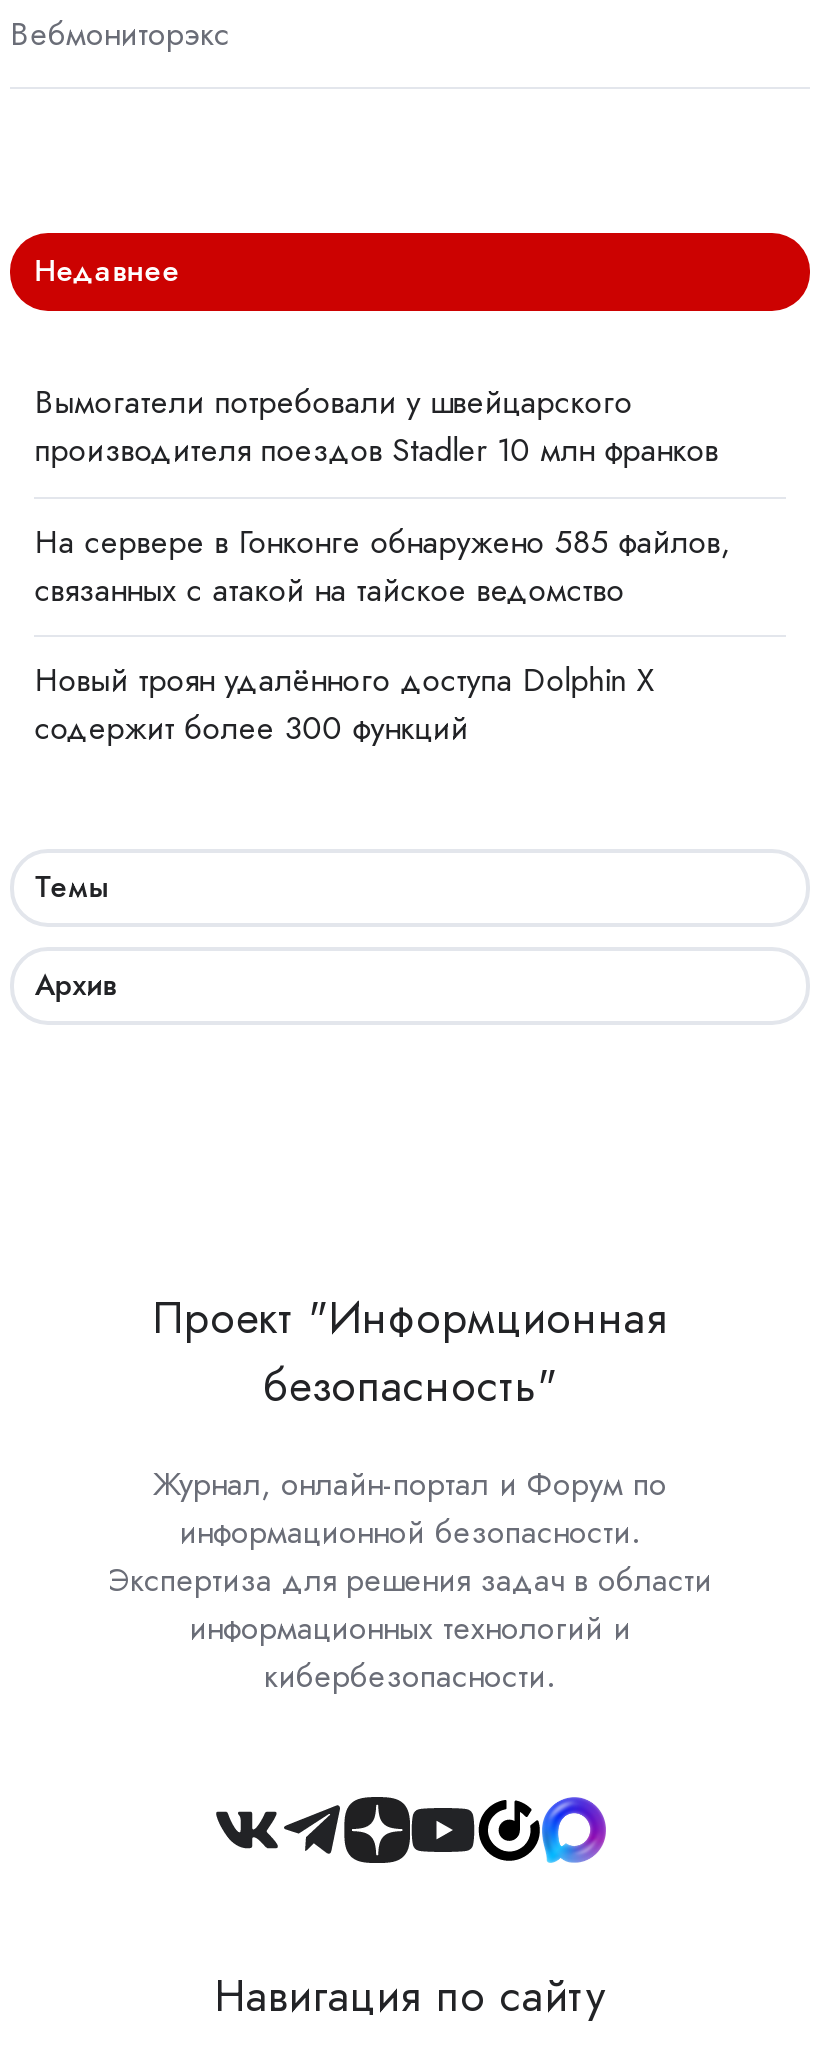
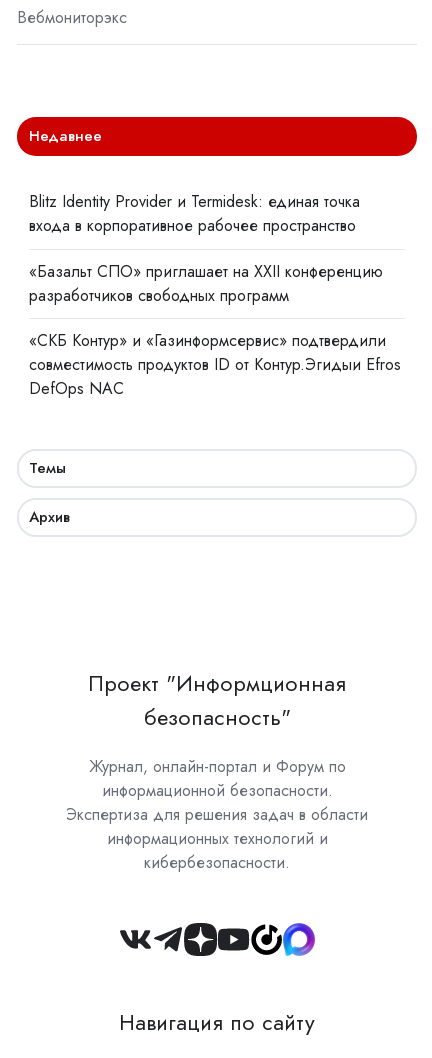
[34,380,718,474] Вымогатели потребовали у швейцарского | производителя поездов Stadler 10 млн франков -> [29,190,360,237] Blitz Identity Provider и Termidesk: единая точка | входа в корпоративное рабочее пространство
[34,518,730,612] На сервере в Гонконге обнаружено 585 файлов, | связанных с атакой на тайское ведомство -> [29,260,383,307] «Базальт СПО» приглашает на XXII конференцию | разработчиков свободных программ
[34,656,654,750] Новый троян удалённого доступа Dolphin X | содержит более 300 функций -> [29,329,401,400] «СКБ Контур» и «Газинформсервис» подтвердили | совместимость продуктов ID от Контур.Эгидыи Efros | DefOps NAC

